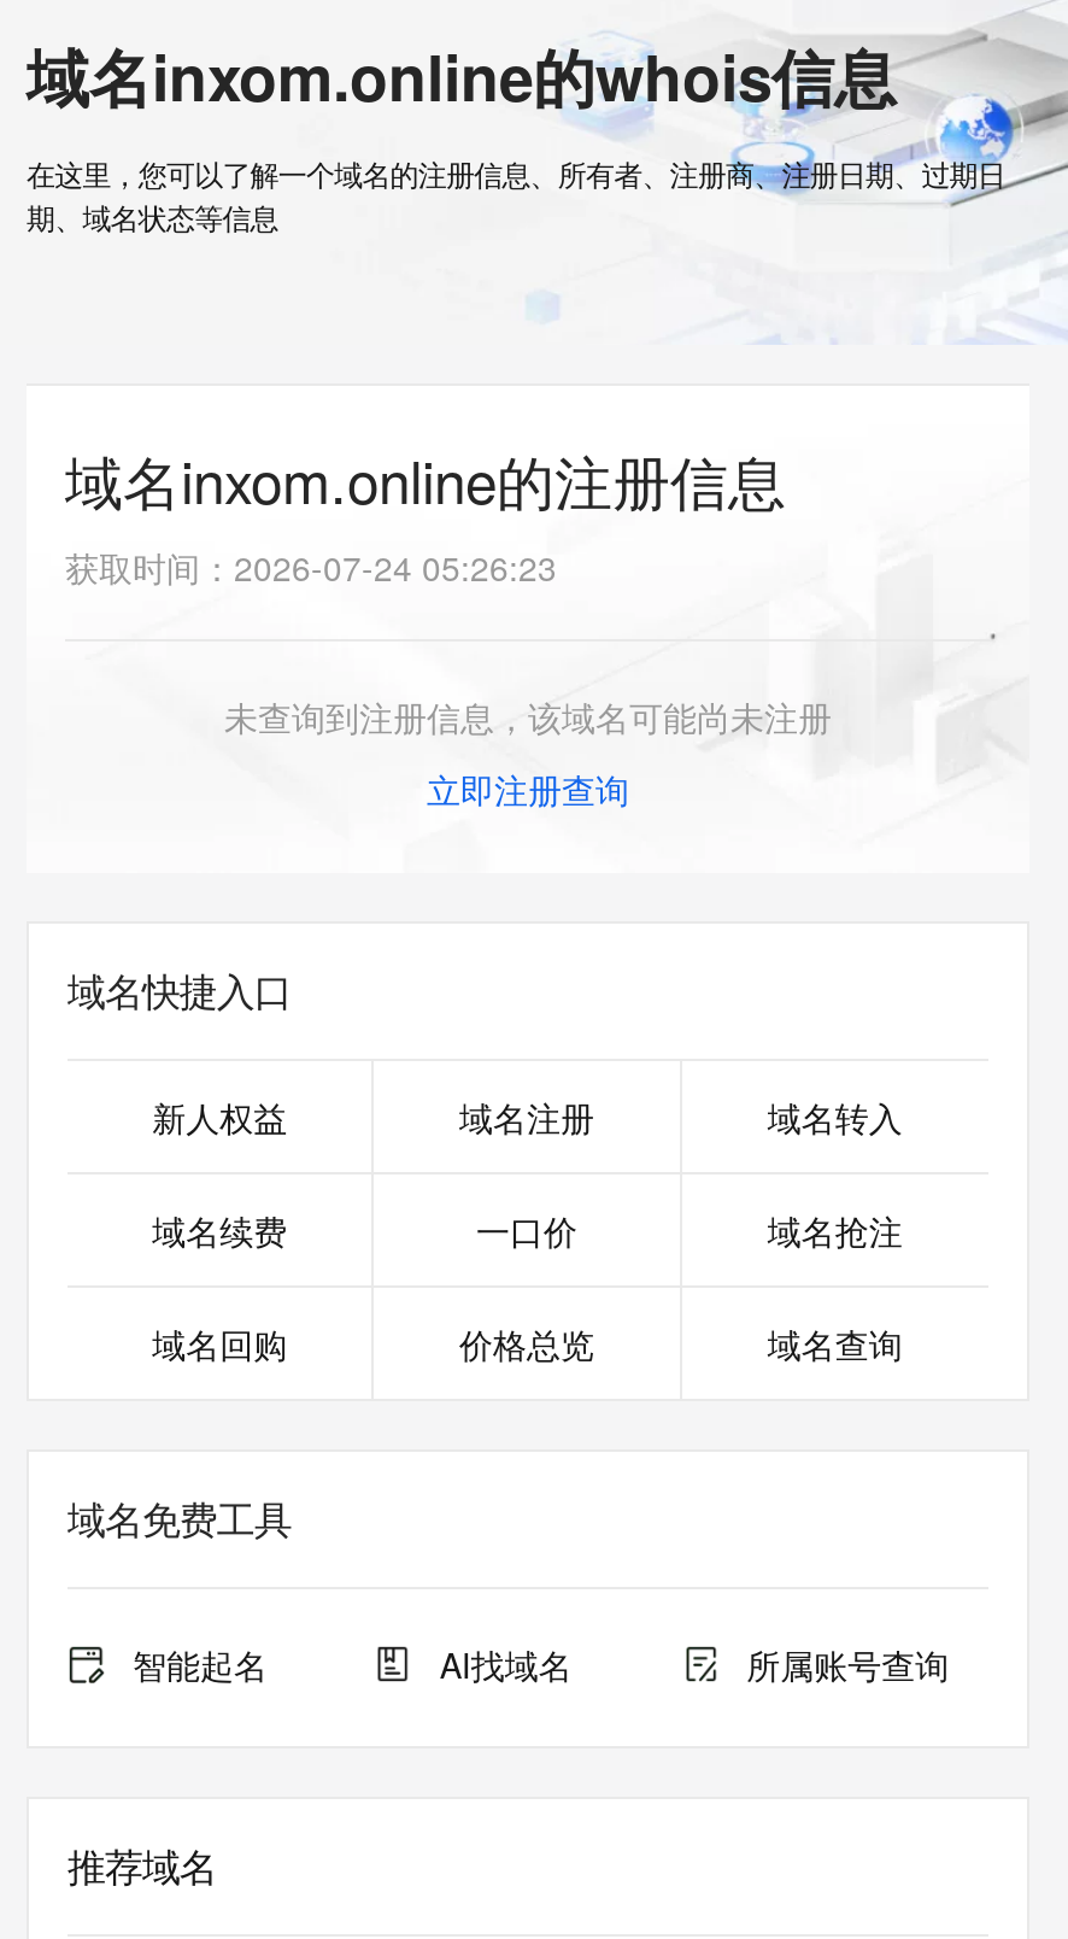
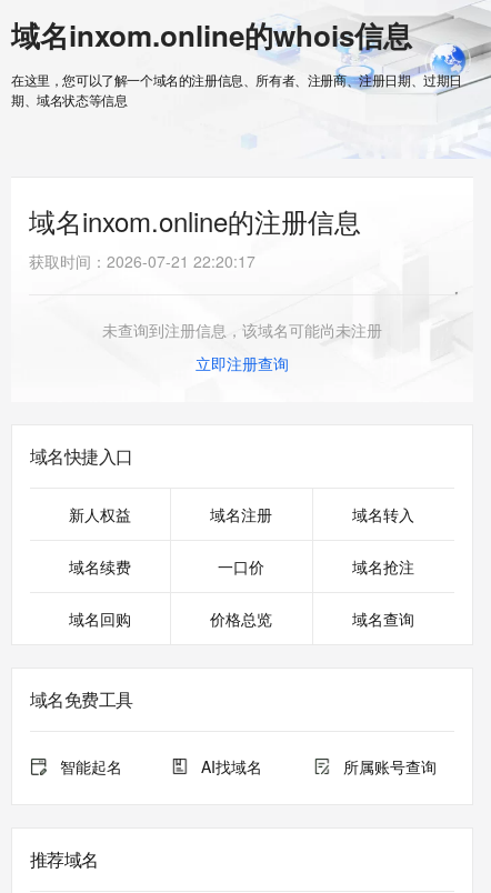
[65,543,557,591] 获取时间：2026-07-24 05:26:23 -> [29,250,255,272] 获取时间：2026-07-21 22:20:17

